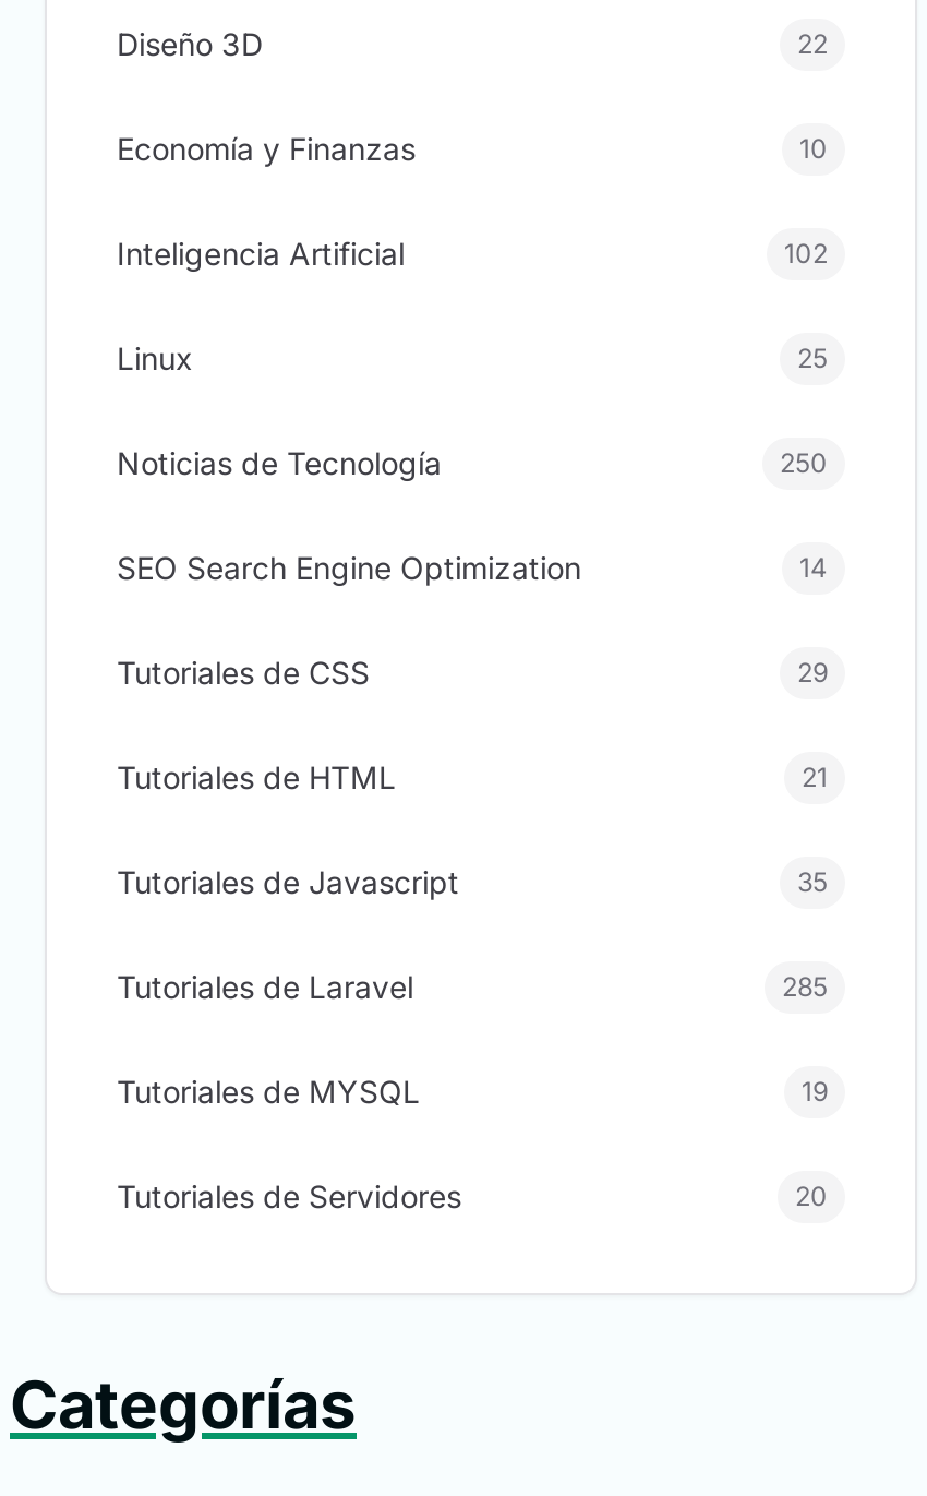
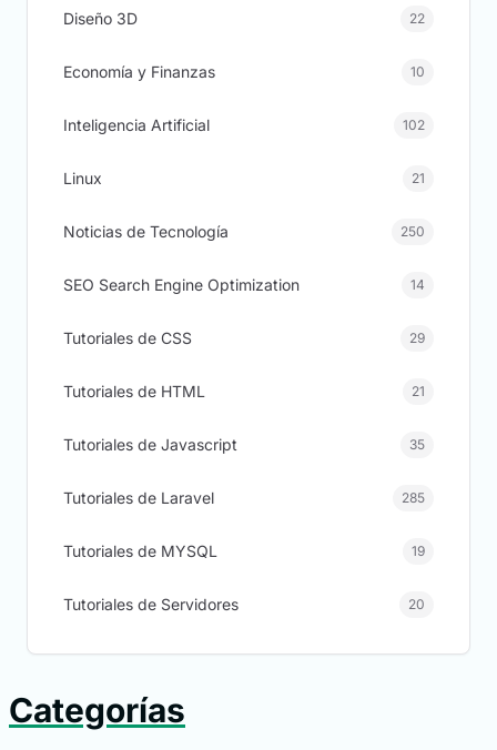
[797,342,828,374] 25 -> [412,170,425,186] 21

